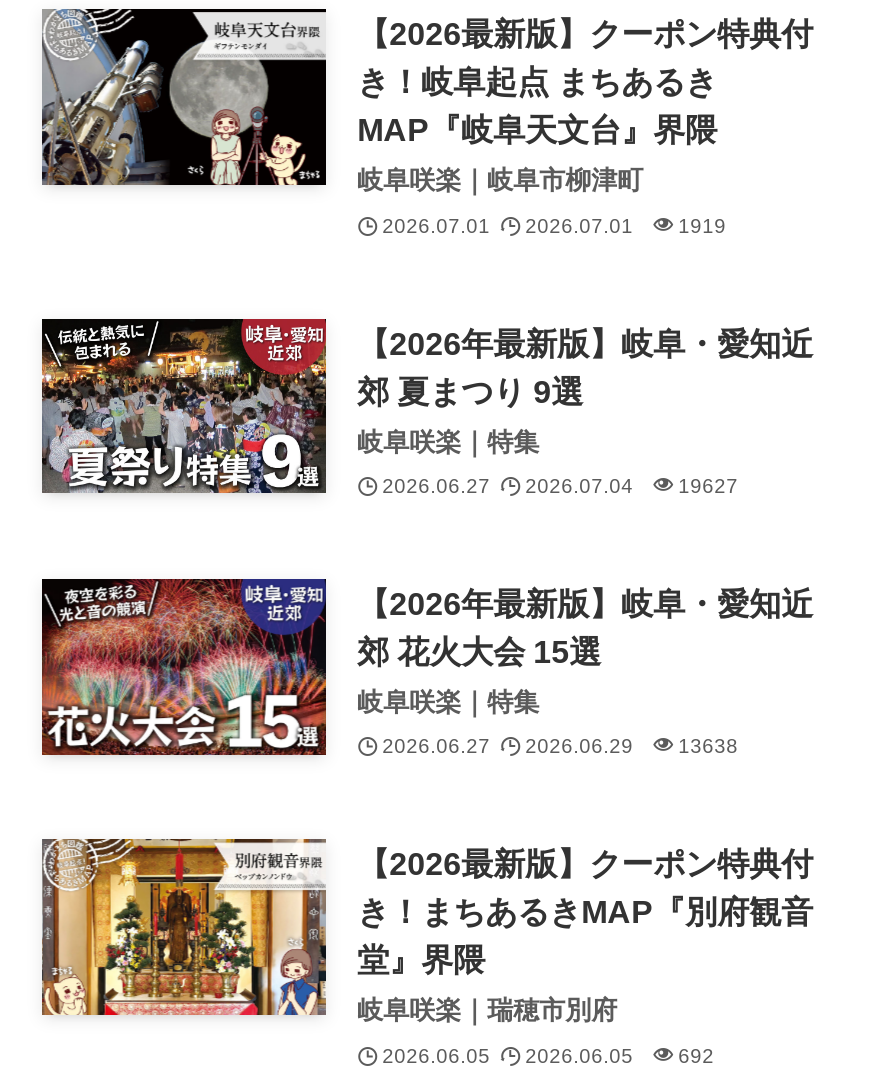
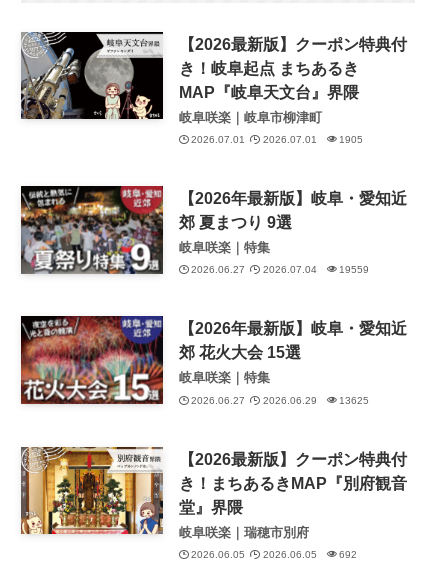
[678,214,726,236] 1919 -> [339,134,363,145] 1905
[678,475,738,497] 19627 -> [339,264,369,275] 19559
[678,735,738,757] 13638 -> [339,395,369,406] 13625

